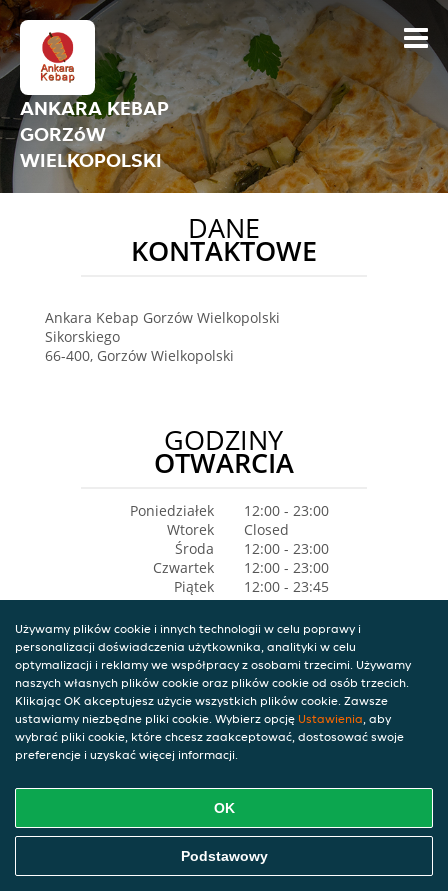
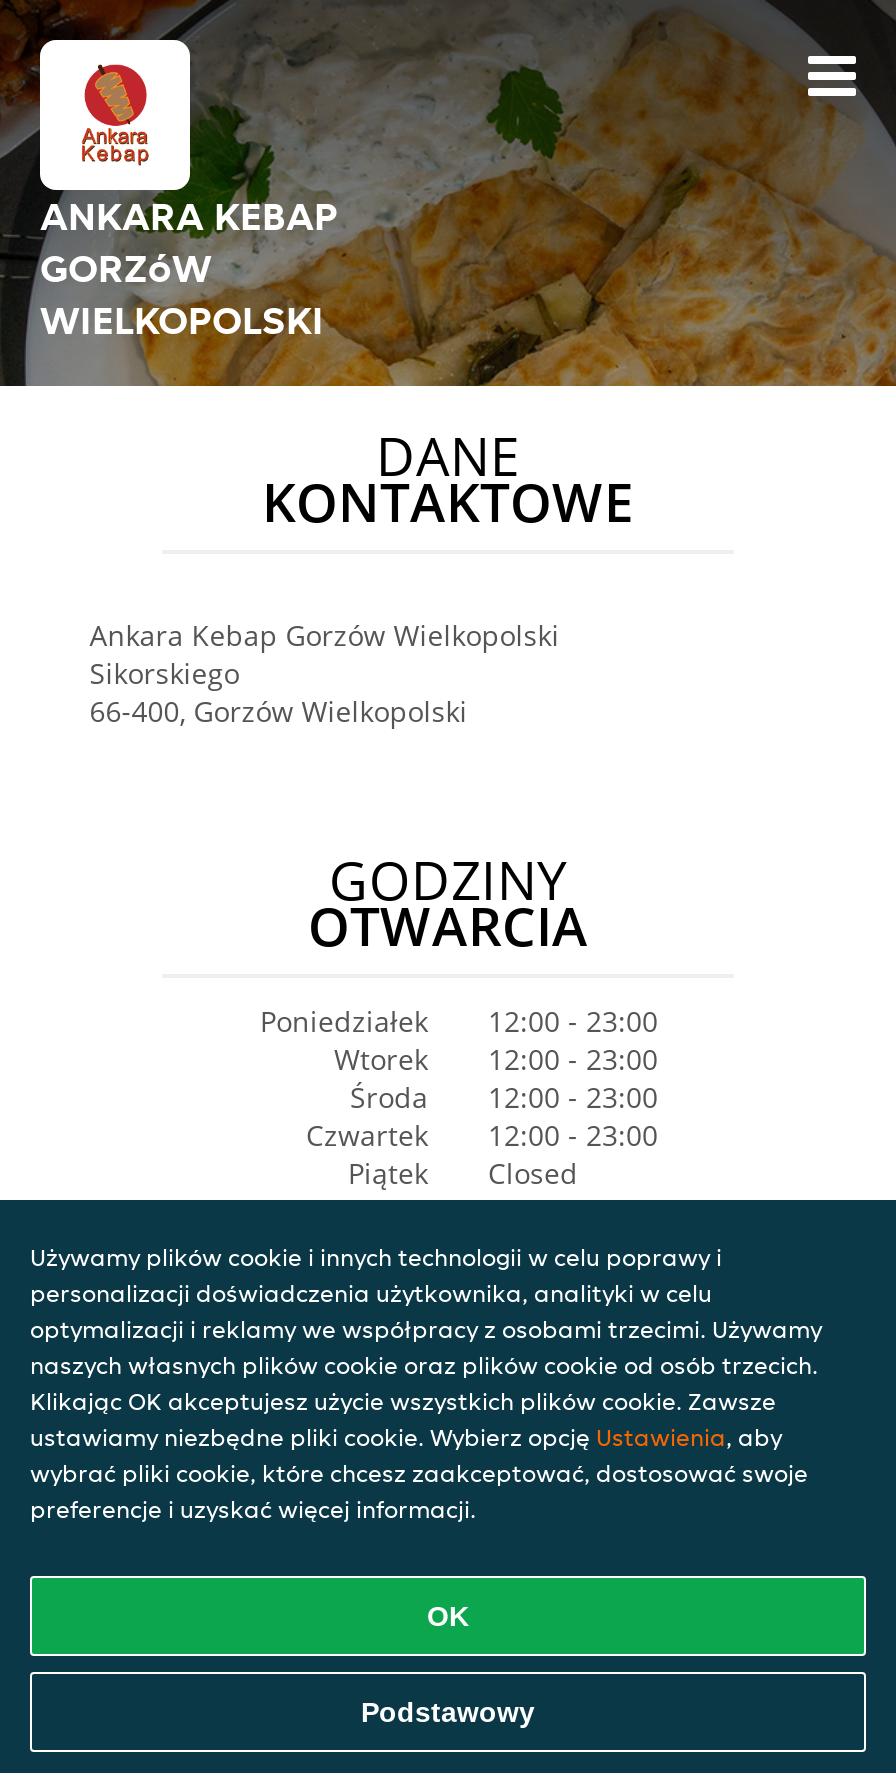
moved [244,520,289,539] -> [488,1154,578,1192]: Closed
none -> [488,1040,658,1078] 12:00 - 23:00
[244,577,329,596] 12:00 - 23:45 -> none

